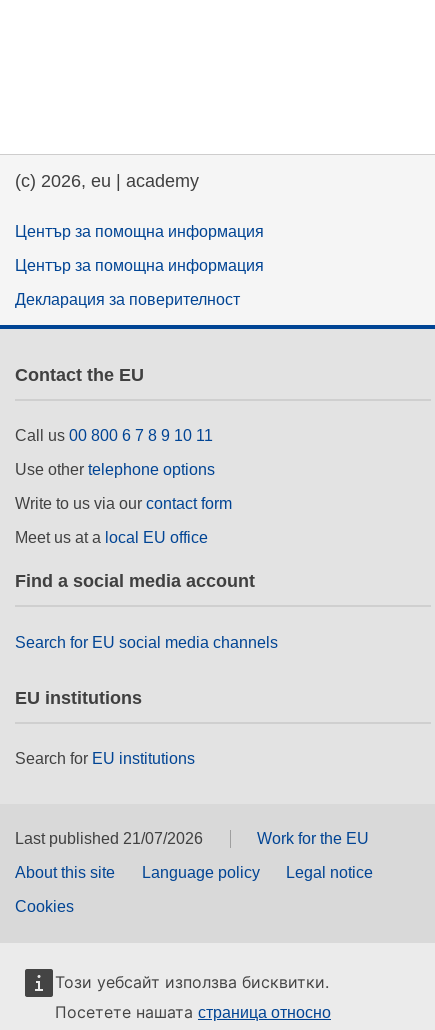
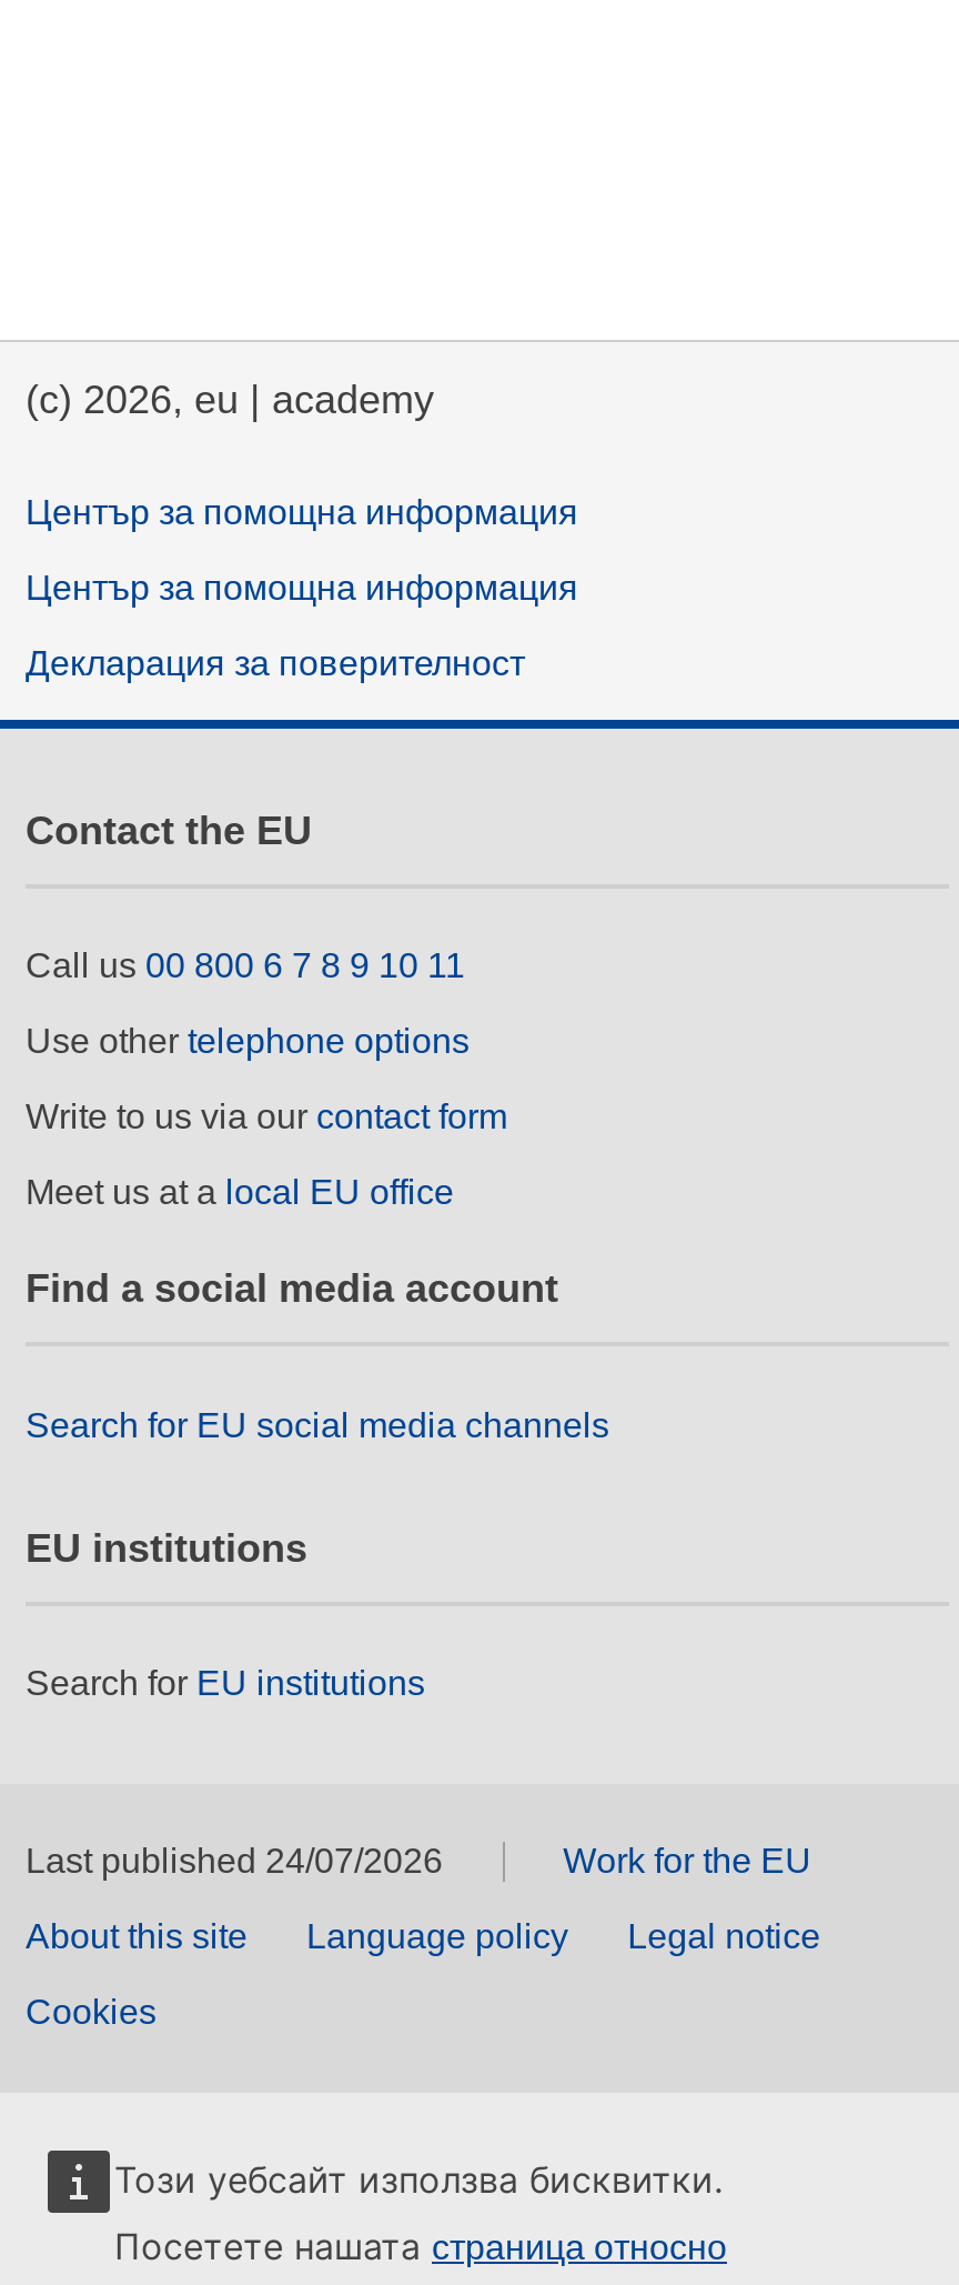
[15,830,203,847] Last published 21/07/2026 -> [26,1843,443,1881] Last published 24/07/2026

